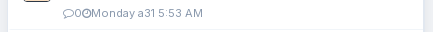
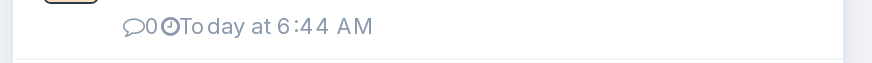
[74,6,203,20] 0 Monday a31 5:53 AM -> [145,12,373,40] 0 Today at 6:44 AM

